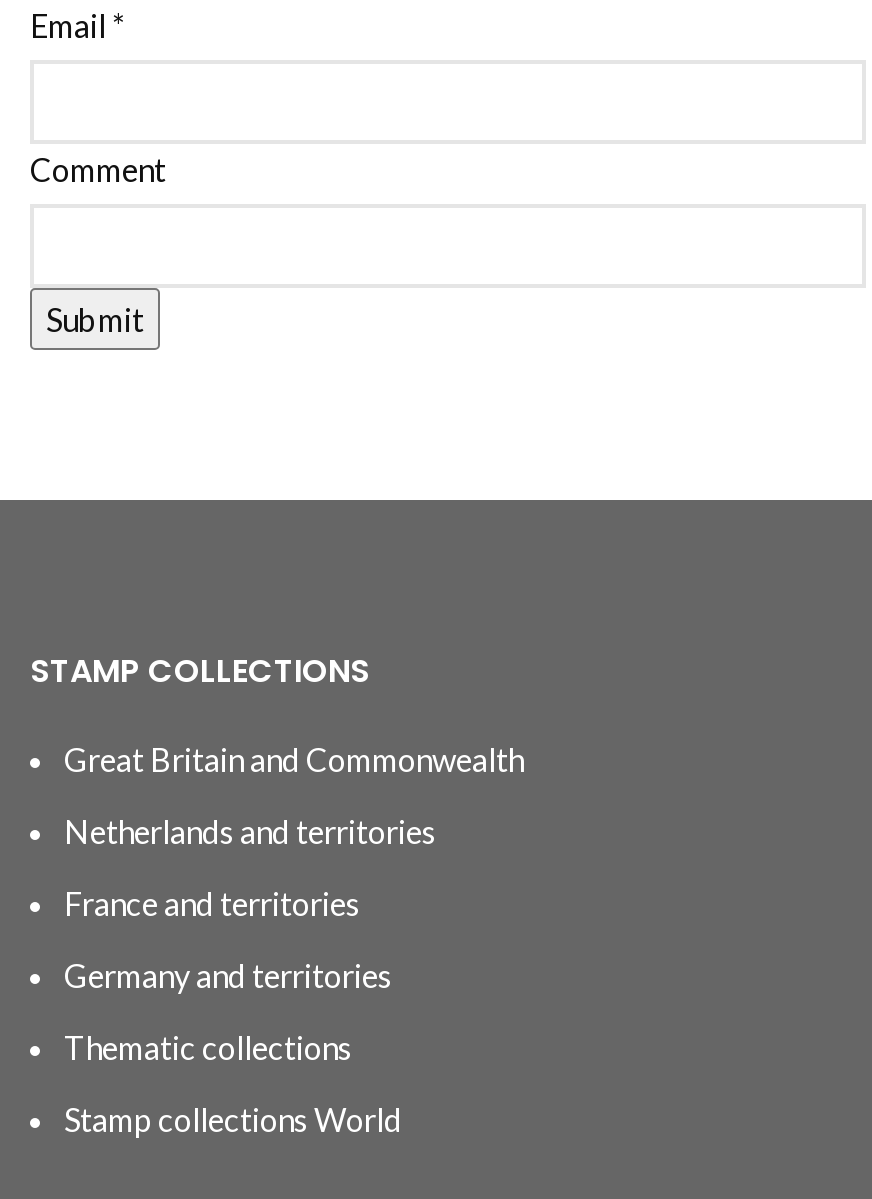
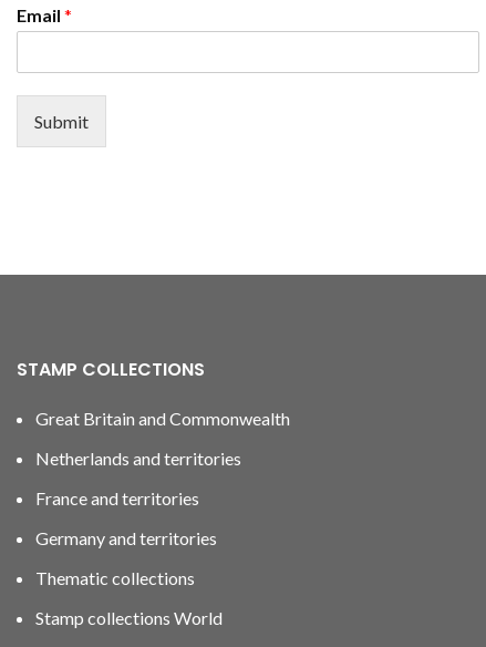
[30,151,166,189] Comment -> none
moved [46,301,144,339] -> [34,110,89,131]: Submit

